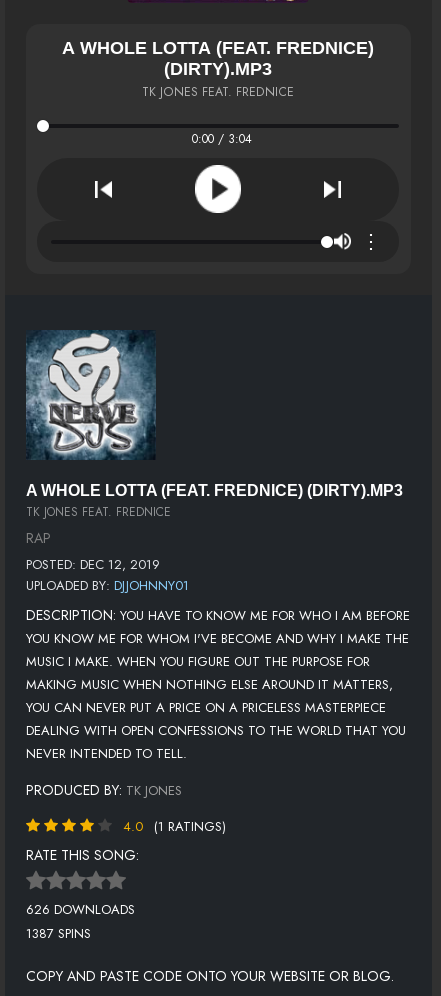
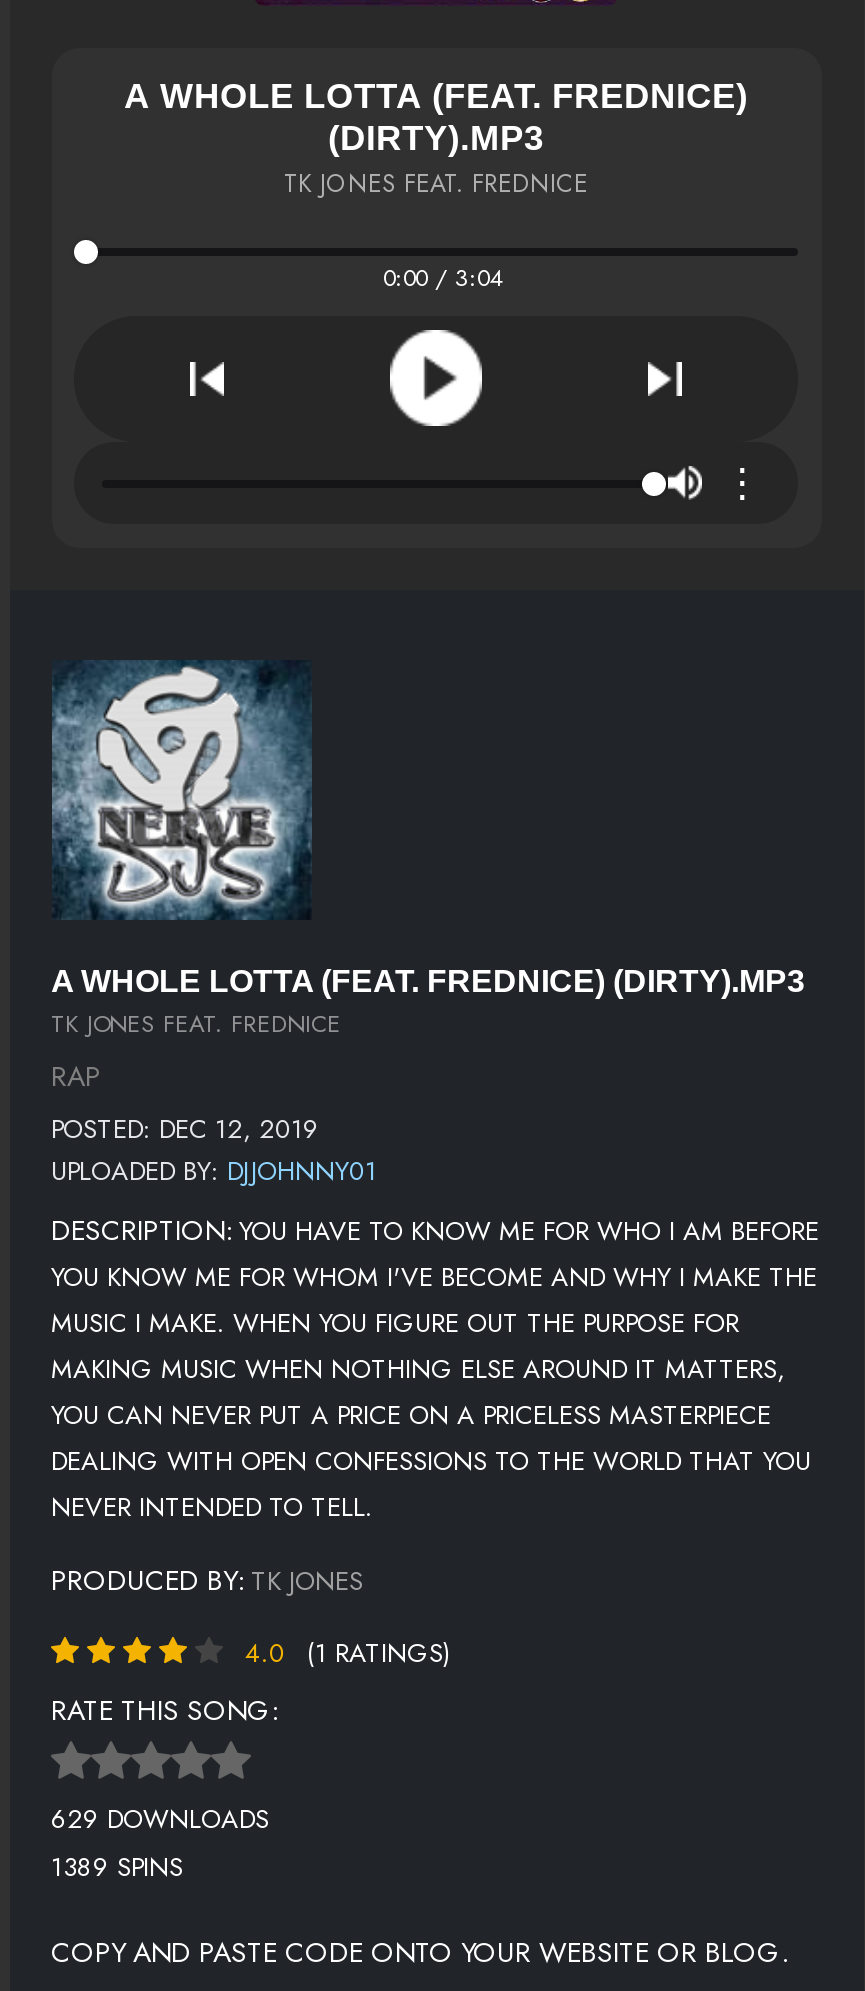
[25,899,134,918] 626 DOWNLOADS -> [51,1799,269,1837] 629 DOWNLOADS
[25,924,90,943] 1387 SPINS -> [51,1848,183,1886] 1389 SPINS

